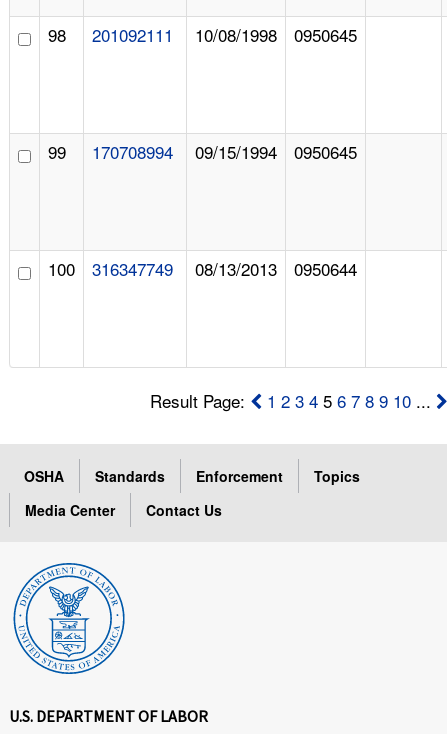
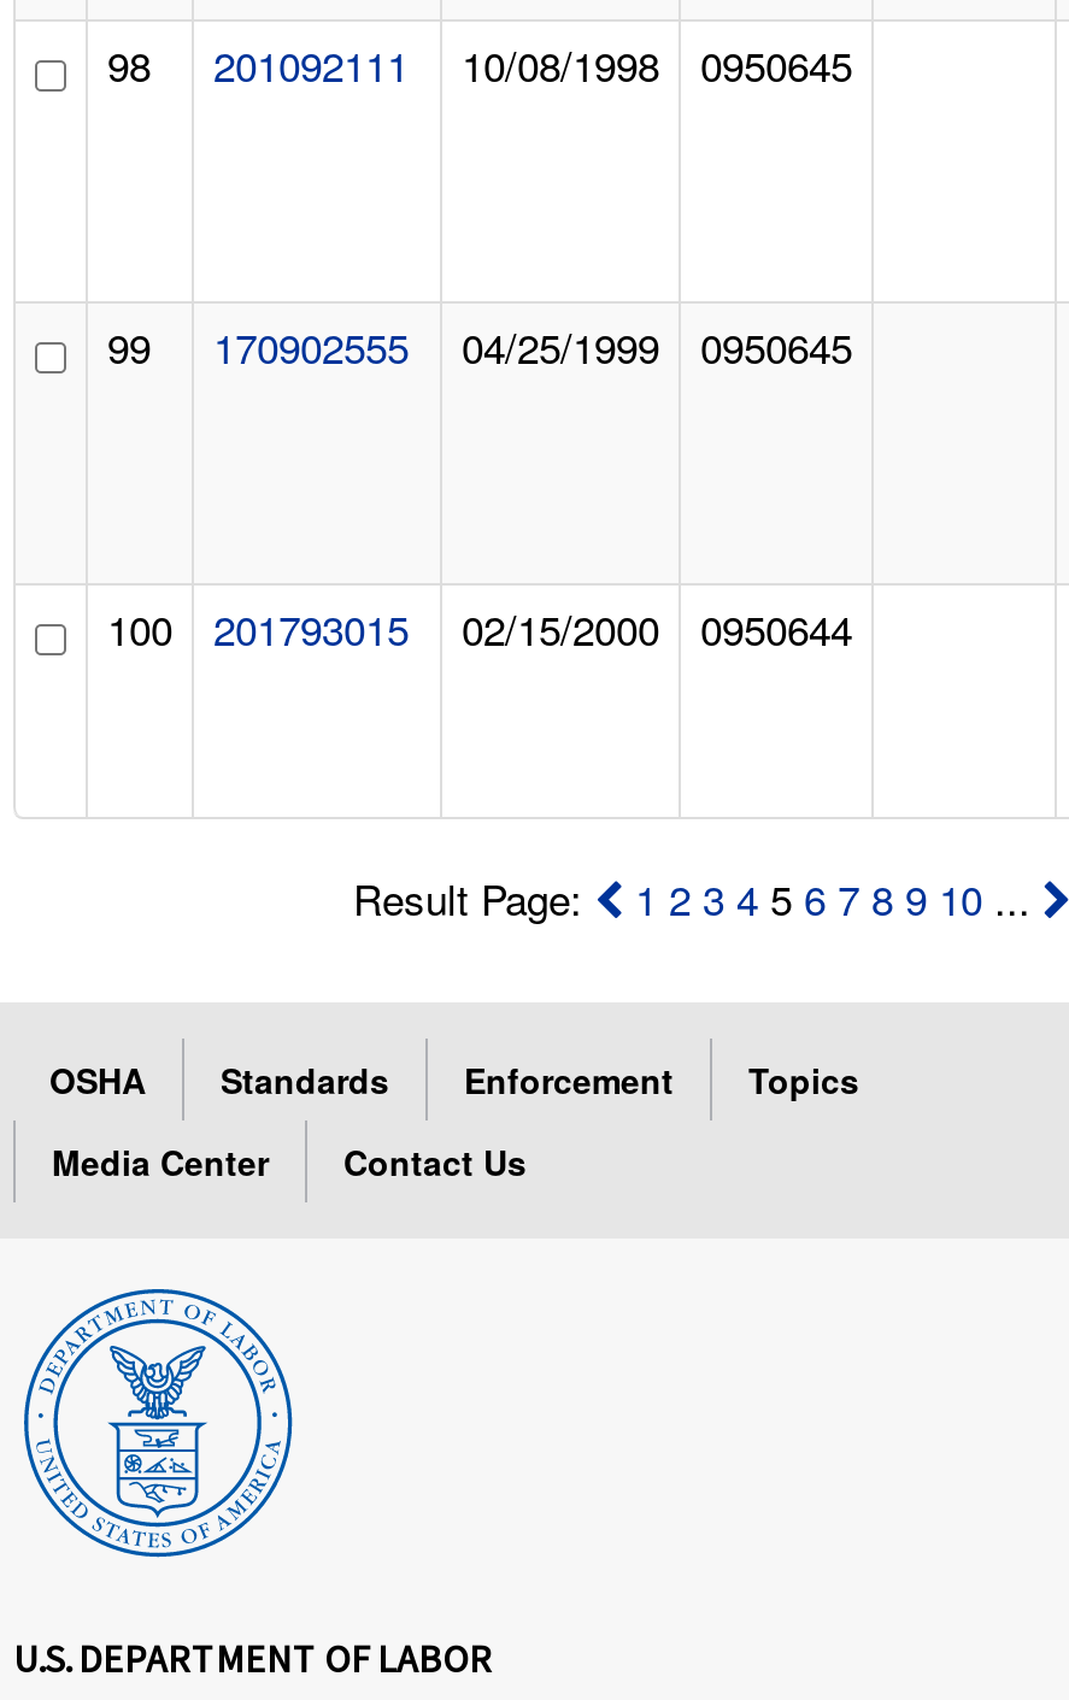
[92,139,173,164] 170708994 -> [213,315,409,376] 170902555
[195,139,277,164] 09/15/1994 -> [462,315,659,376] 04/25/1999
[92,256,173,281] 316347749 -> [213,597,409,658] 201793015
[195,256,277,281] 08/13/2013 -> [462,597,659,658] 02/15/2000

